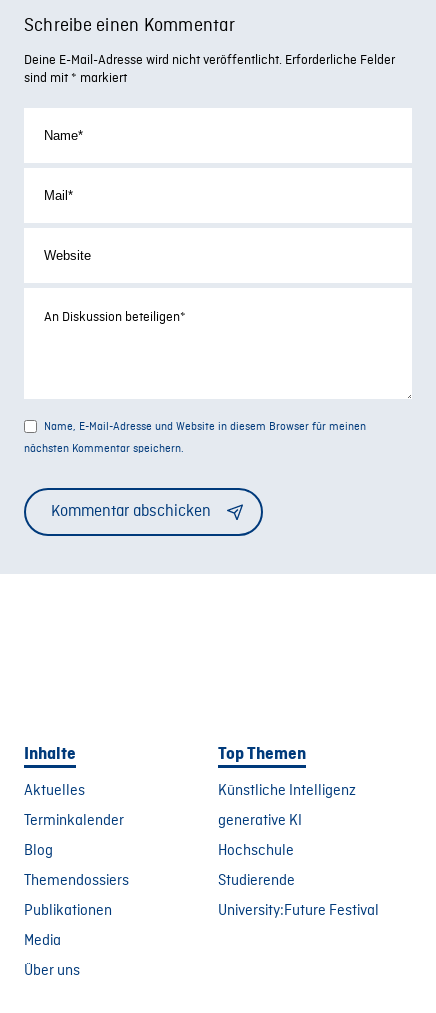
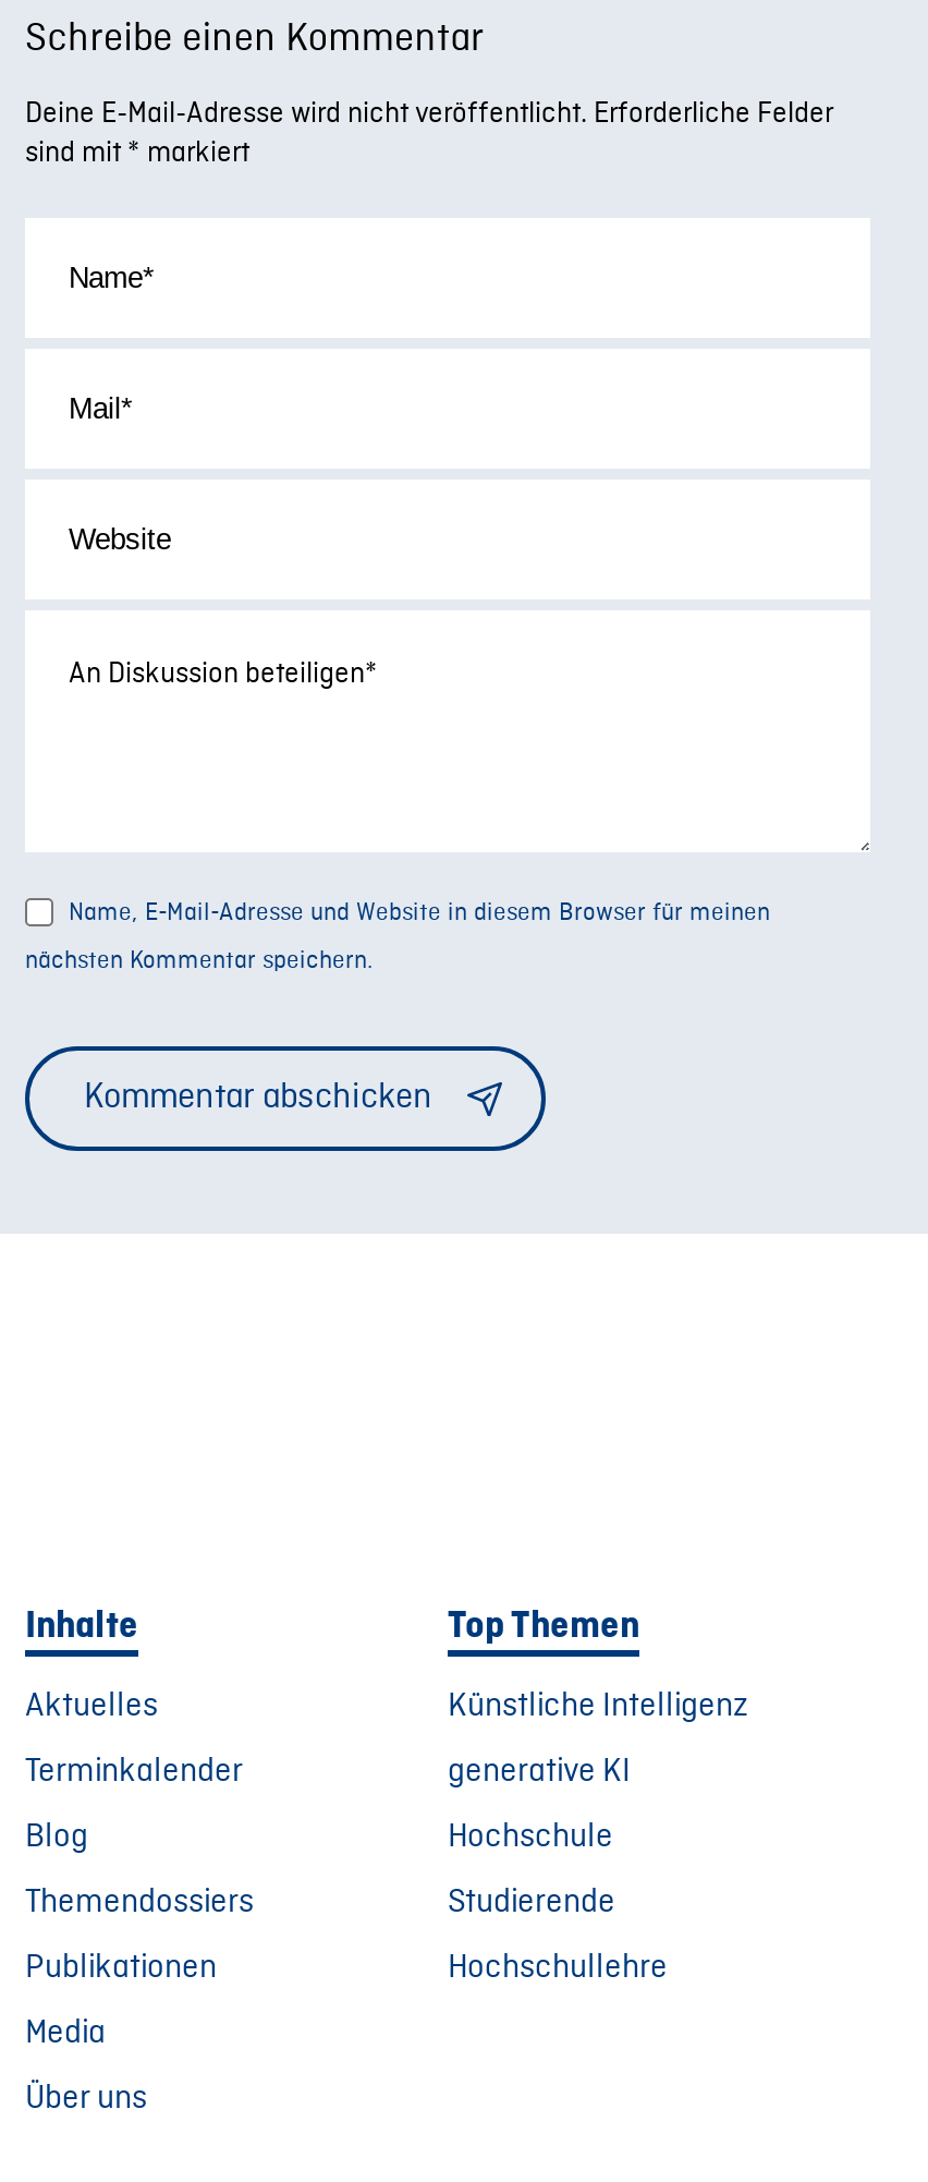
[218,901,379,921] University:Future Festival -> [448,1947,668,1991] Hochschullehre

